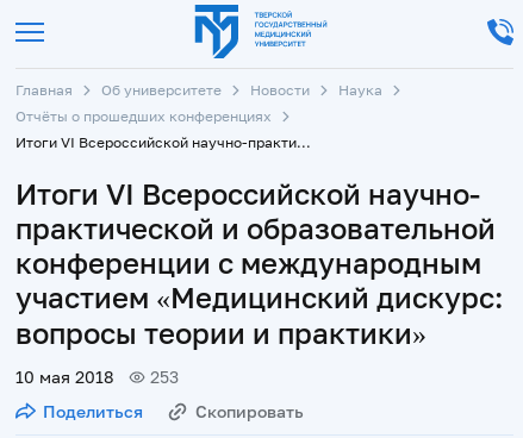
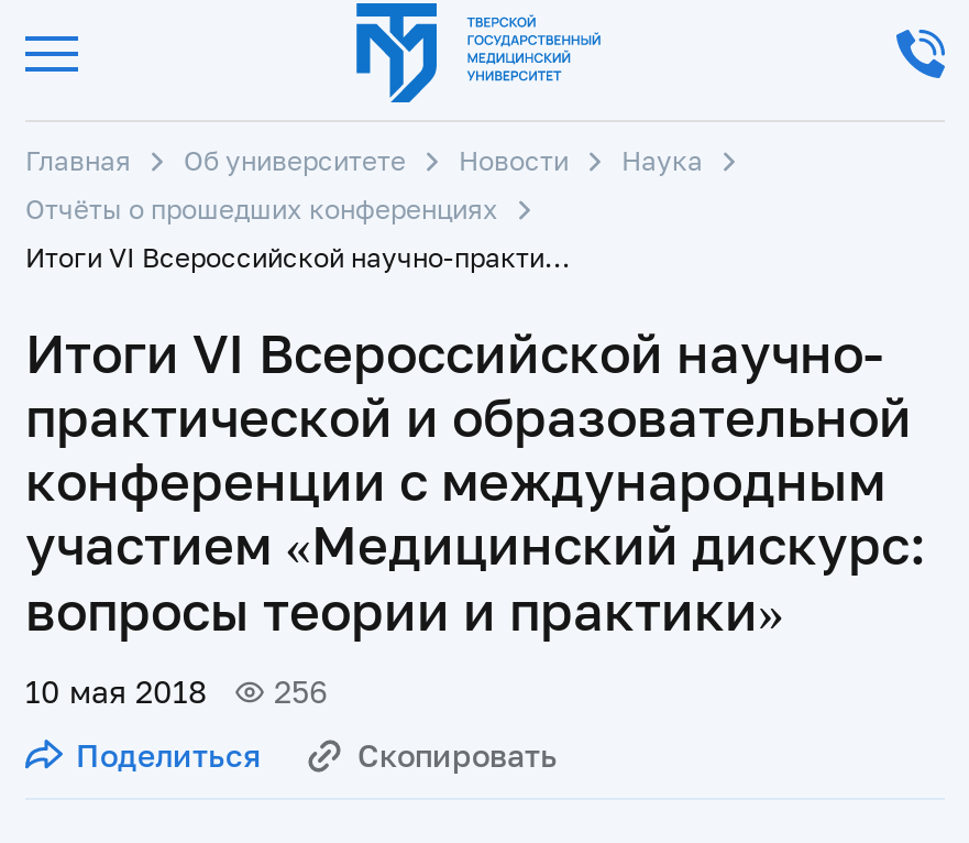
[15,367,179,387] 10 мая 2018 253 -> [25,672,327,710] 10 мая 2018 256

